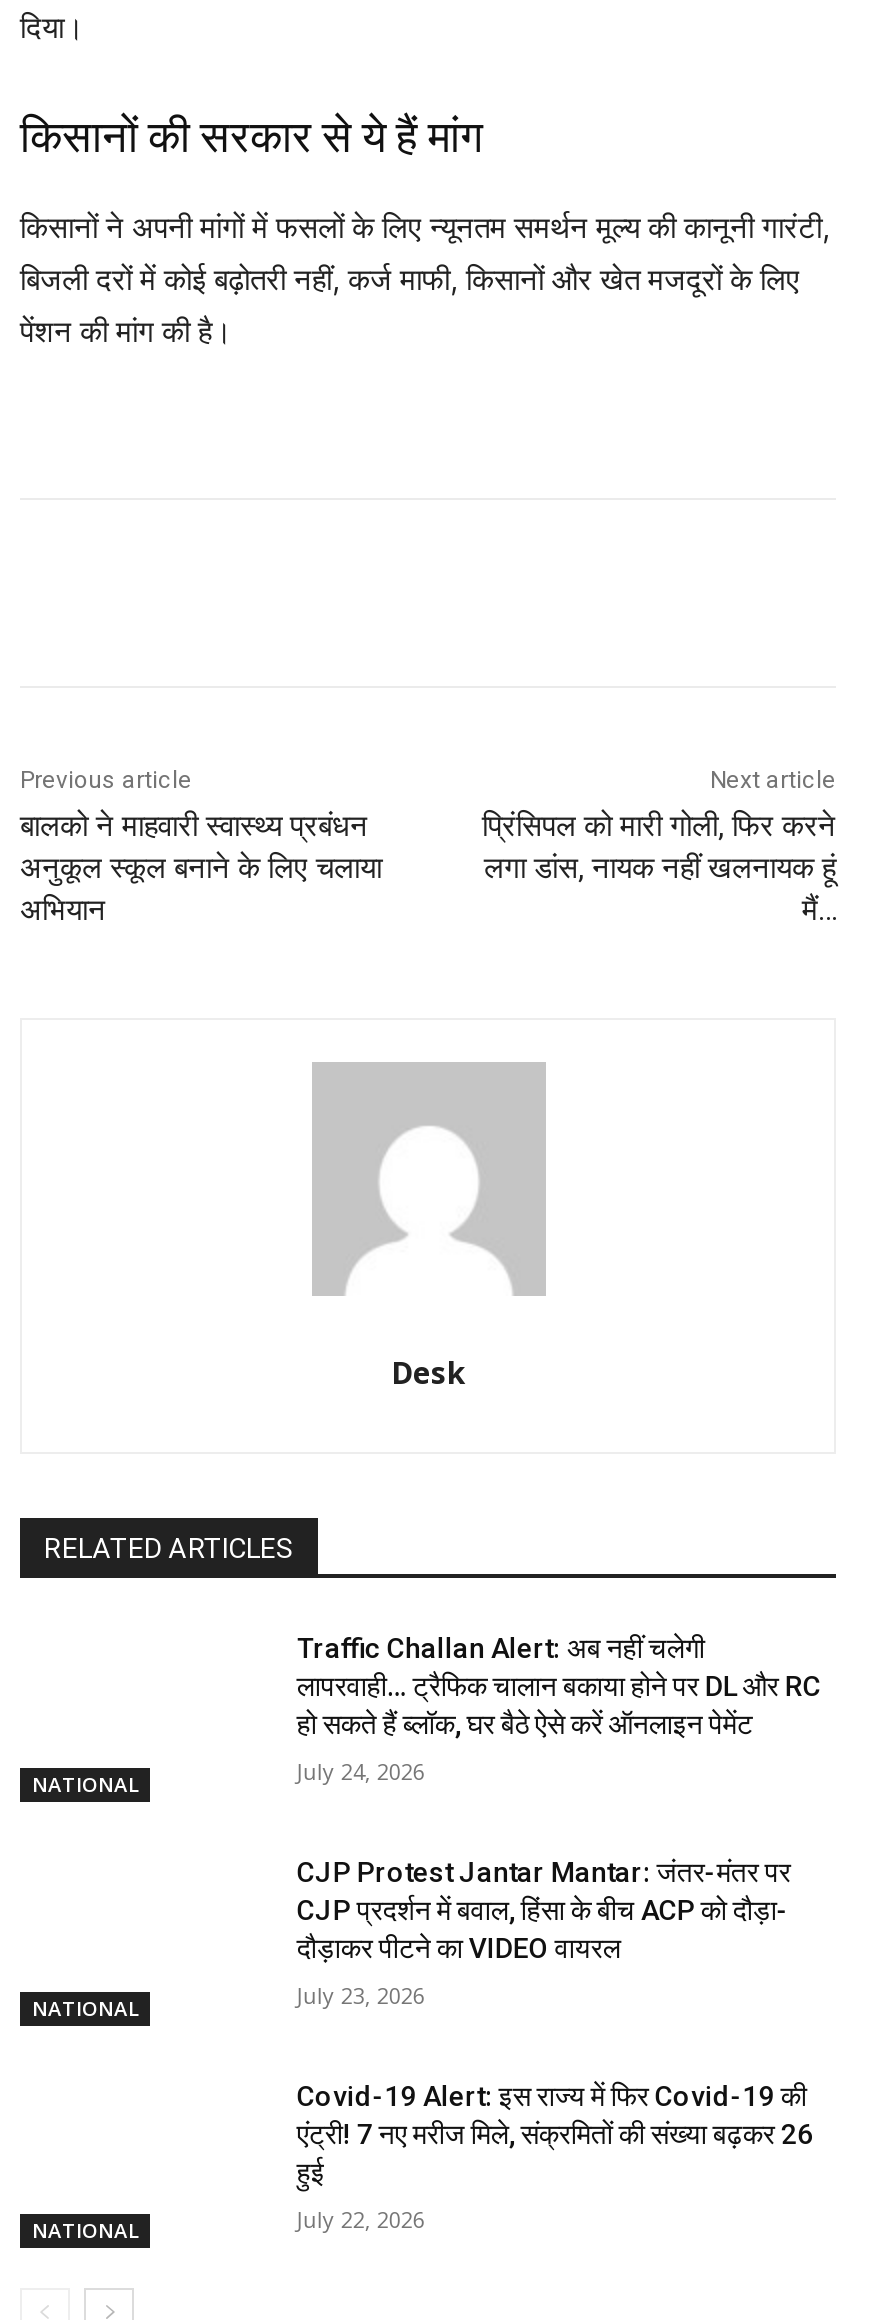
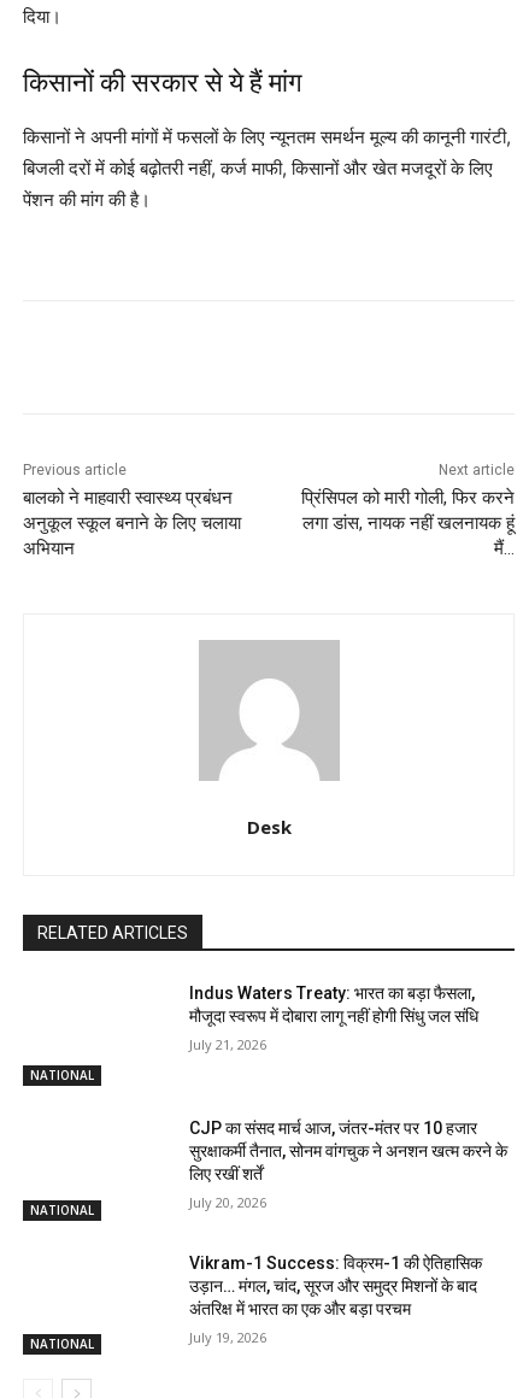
[297,1633,821,1741] Traffic Challan Alert: अब नहीं चलेगी | लापरवाही… ट्रैफिक चालान बकाया होने पर DL और RC | हो सकते हैं ब्लॉक, घर बैठे ऐसे करें ऑनलाइन पेमेंट -> [190,984,479,1026] Indus Waters Treaty: भारत का बड़ा फैसला, | मौजूदा स्वरूप में दोबारा लागू नहीं होगी सिंधु जल संधि
[297,1757,425,1787] July 24, 2026 -> [190,1036,267,1054] July 21, 2026
[297,1856,791,1964] CJP Protest Jantar Mantar: जंतर-मंतर पर | CJP प्रदर्शन में बवाल, हिंसा के बीच ACP को दौड़ा- | दौड़ाकर पीटने का VIDEO वायरल -> [190,1119,508,1184] CJP का संसद मार्च आज, जंतर-मंतर पर 10 हजार | सुरक्षाकर्मी तैनात, सोनम वांगचुक ने अनशन खत्म करने के | लिए रखीं शर्तें
[297,1980,425,2010] July 23, 2026 -> [190,1193,267,1211] July 20, 2026
[297,2079,813,2187] Covid-19 Alert: इस राज्य में फिर Covid-19 की | एंट्री! 7 नए मरीज मिले, संक्रमितों की संख्या बढ़कर 26 | हुई -> [190,1253,482,1318] Vikram-1 Success: विक्रम-1 की ऐतिहासिक | उड़ान… मंगल, चांद, सूरज और समुद्र मिशनों के बाद | अंतरिक्ष में भारत का एक और बड़ा परचम
[297,2203,425,2233] July 22, 2026 -> [190,1328,267,1346] July 19, 2026

